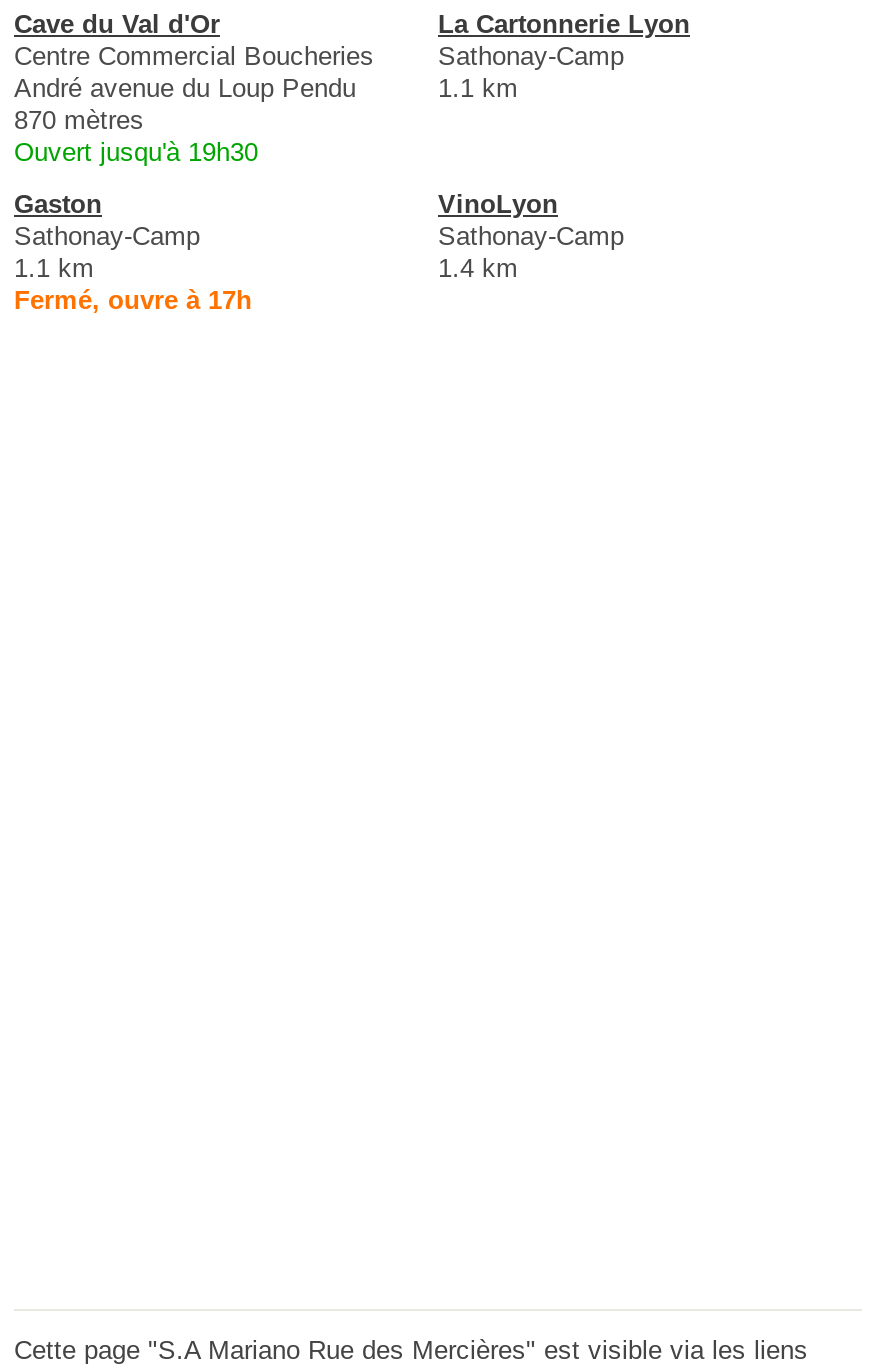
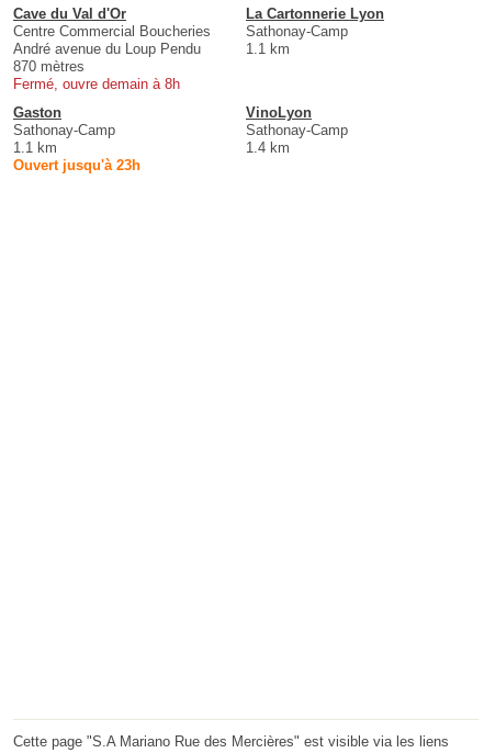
[14,137,258,167] Ouvert jusqu'à 19h30 -> [13,76,180,92] Fermé, ouvre demain à 8h
[14,285,252,315] Fermé, ouvre à 17h -> [13,157,140,174] Ouvert jusqu'à 23h

